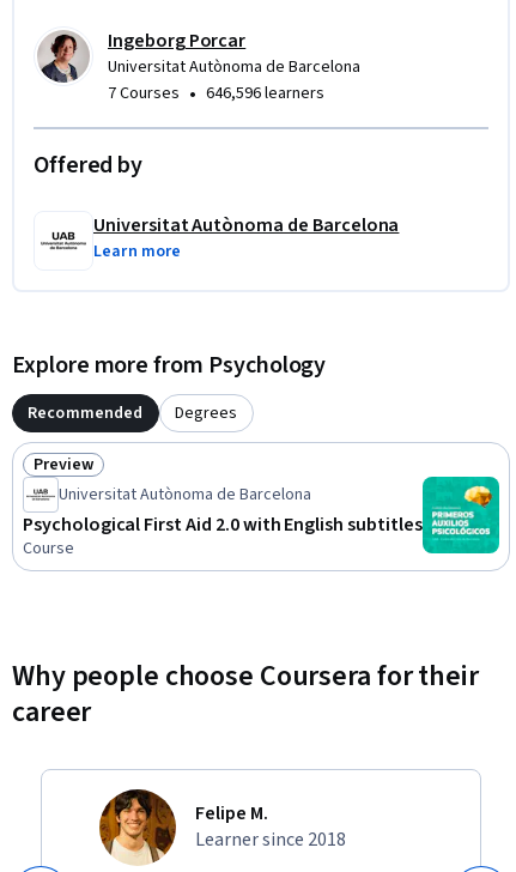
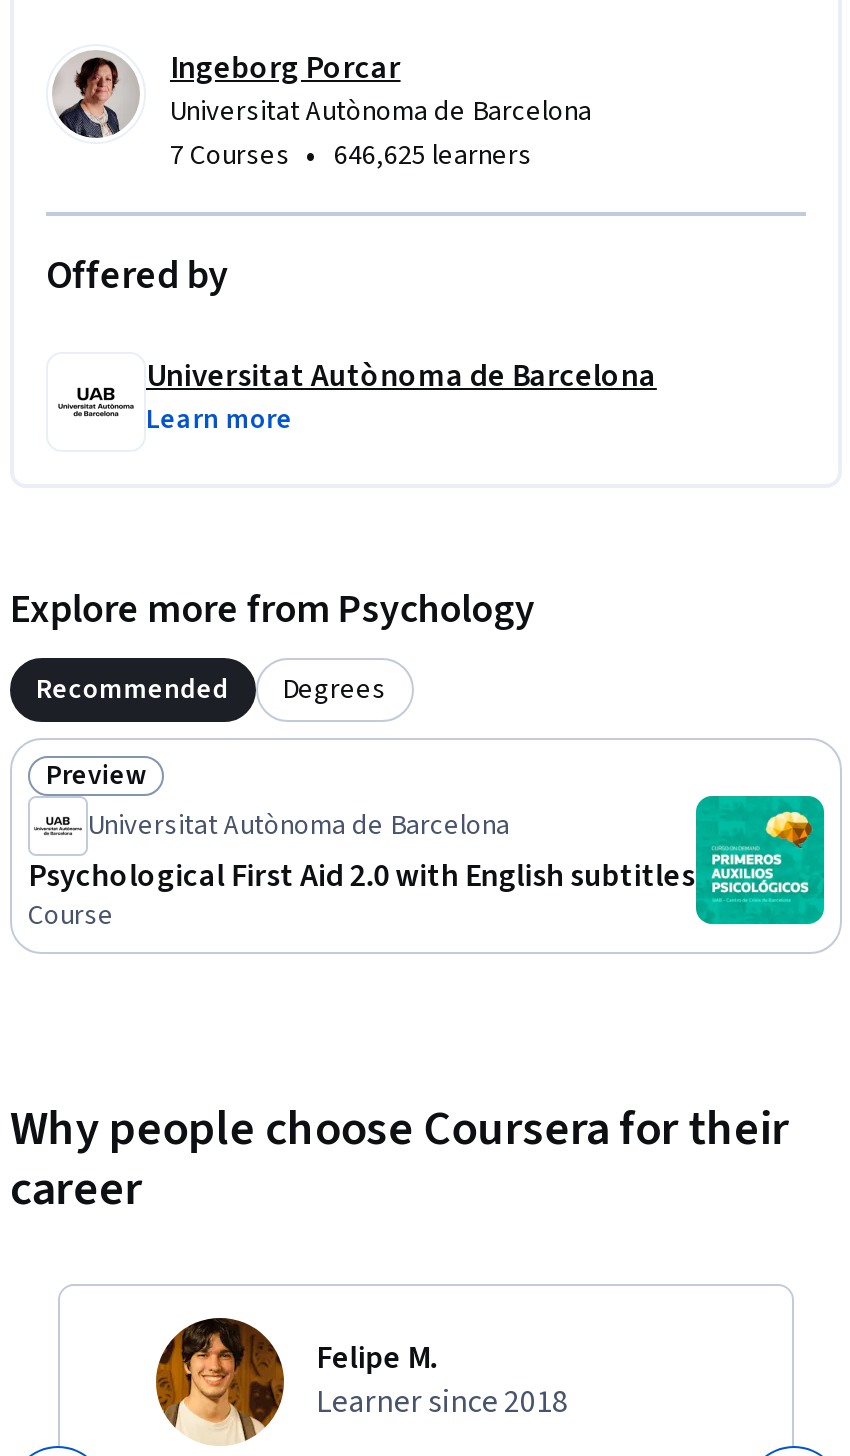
[108,80,324,106] 7 Courses • 646,596 learners -> [170,134,532,178] 7 Courses • 646,625 learners

